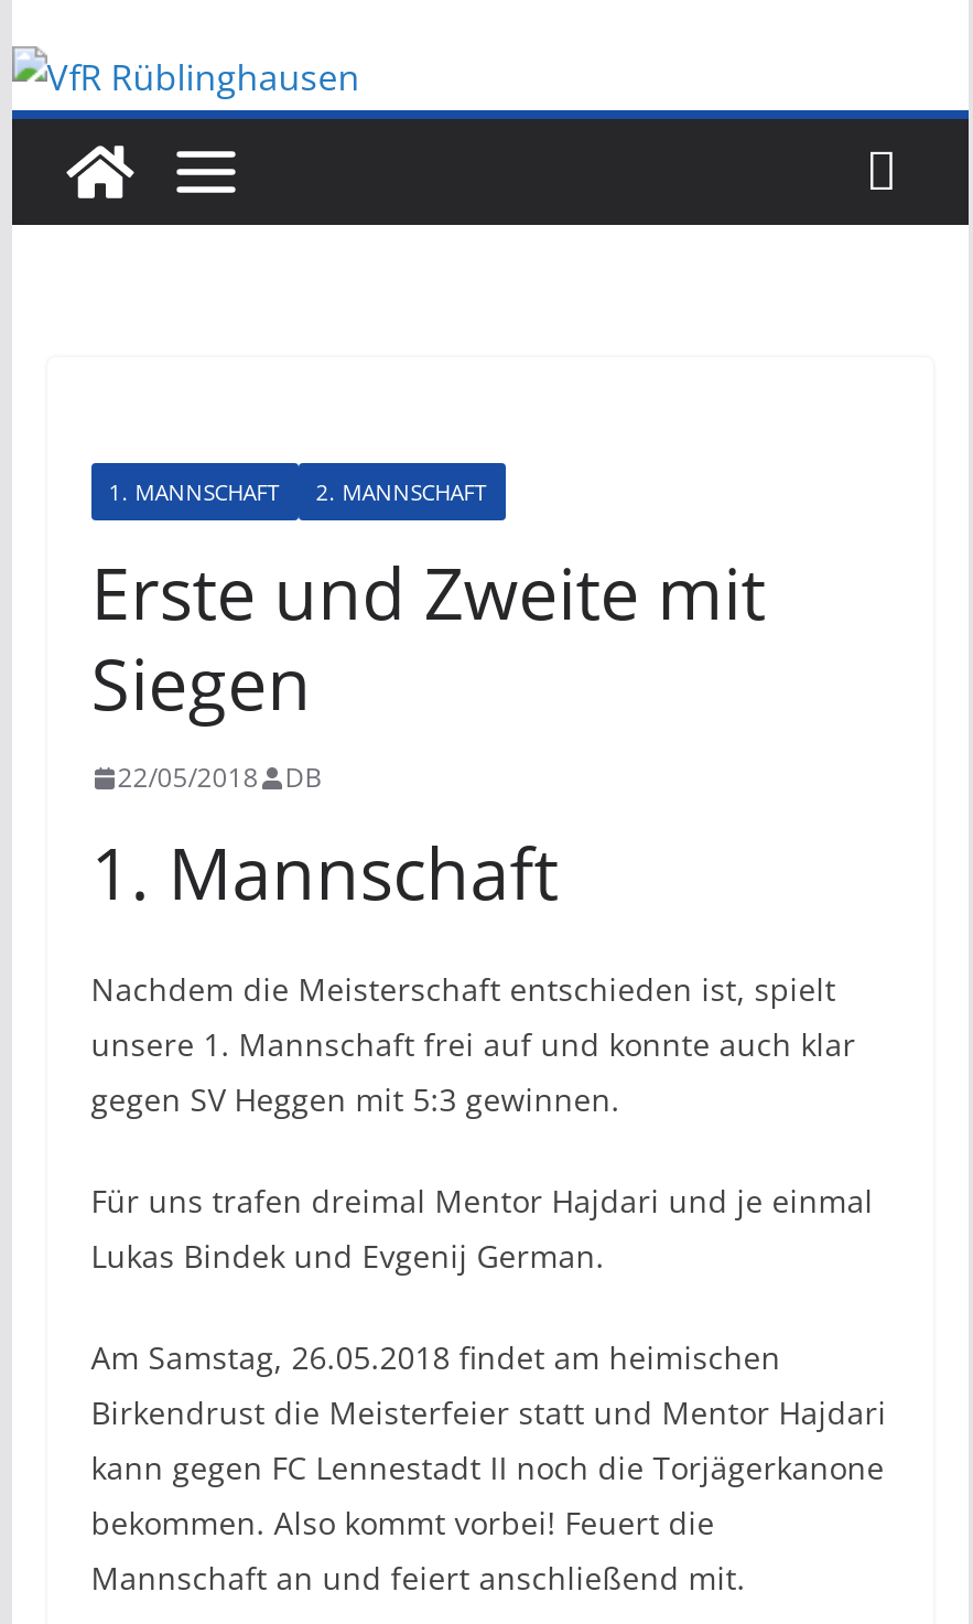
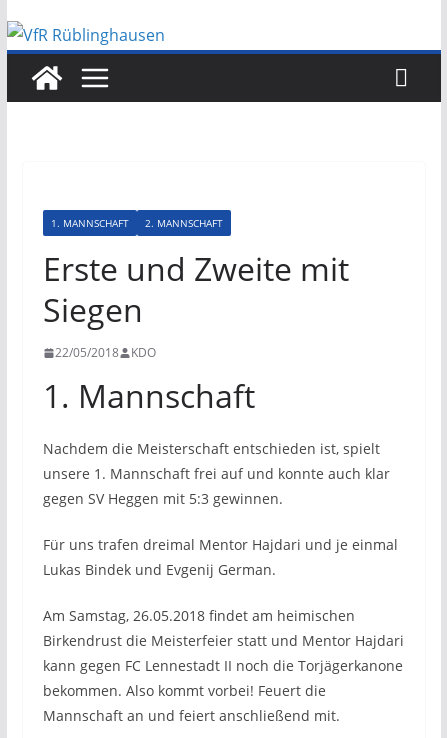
[285,759,322,796] DB -> [131,344,156,361] KDO

